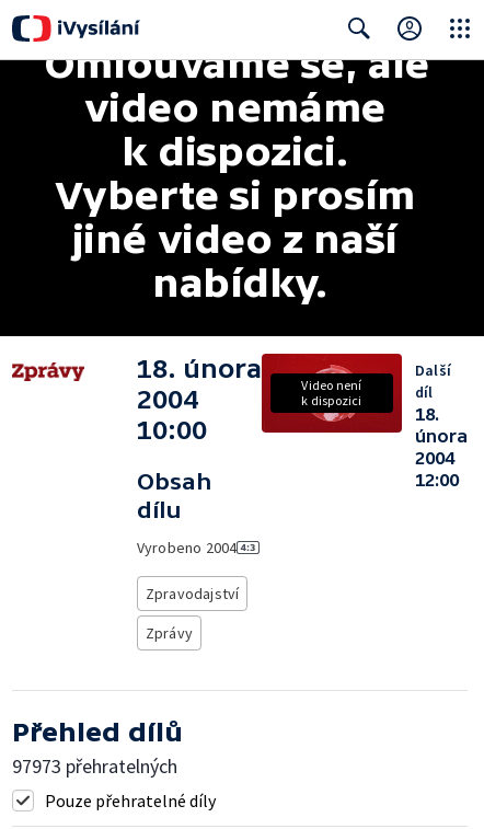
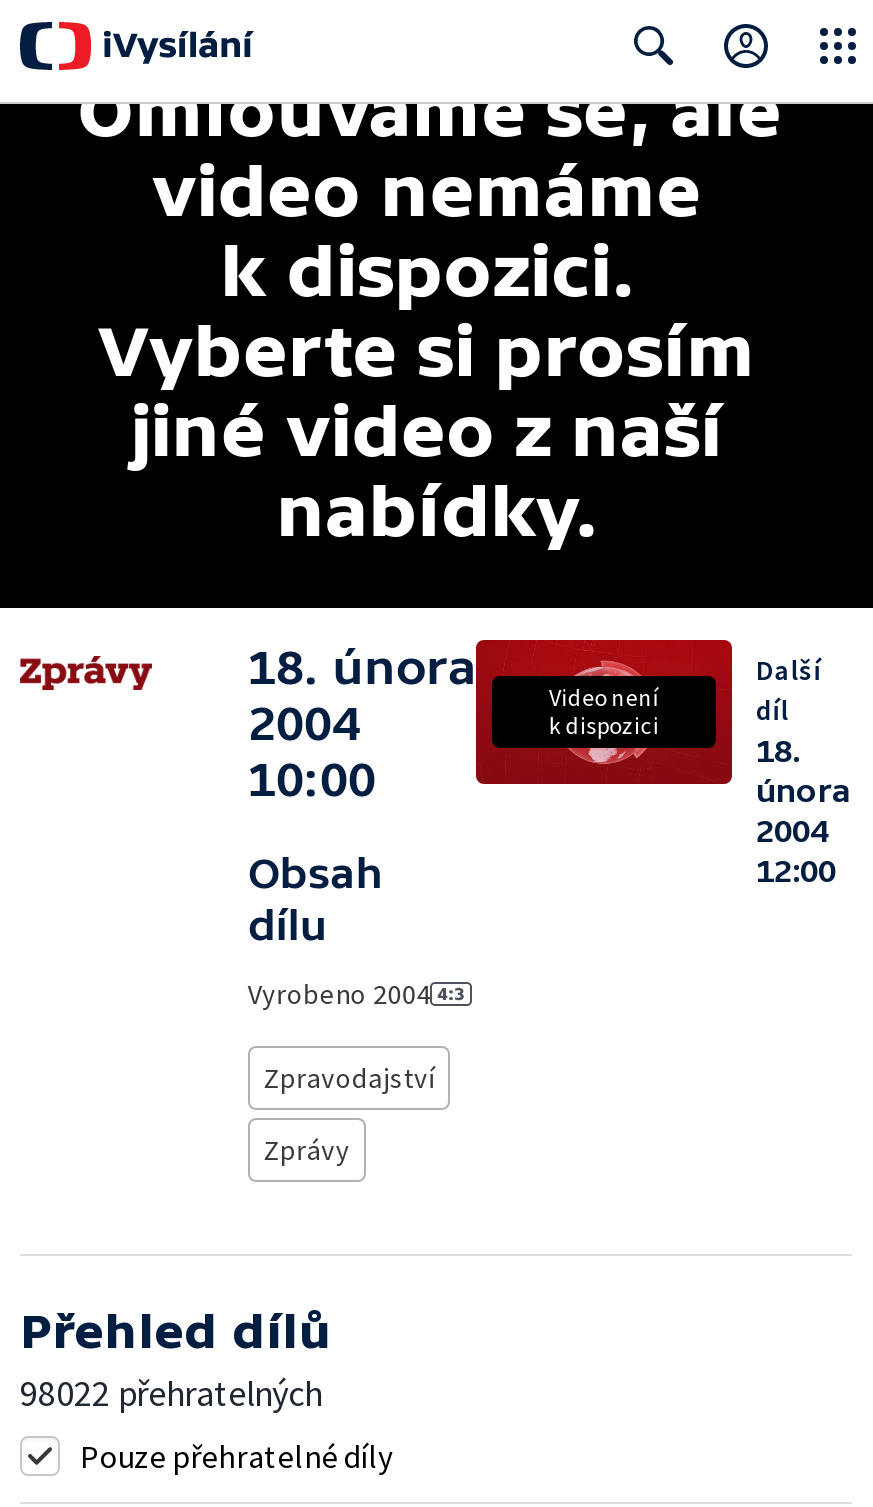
[12,753,177,779] 97973 přehratelných -> [20,1370,322,1416] 98022 přehratelných

